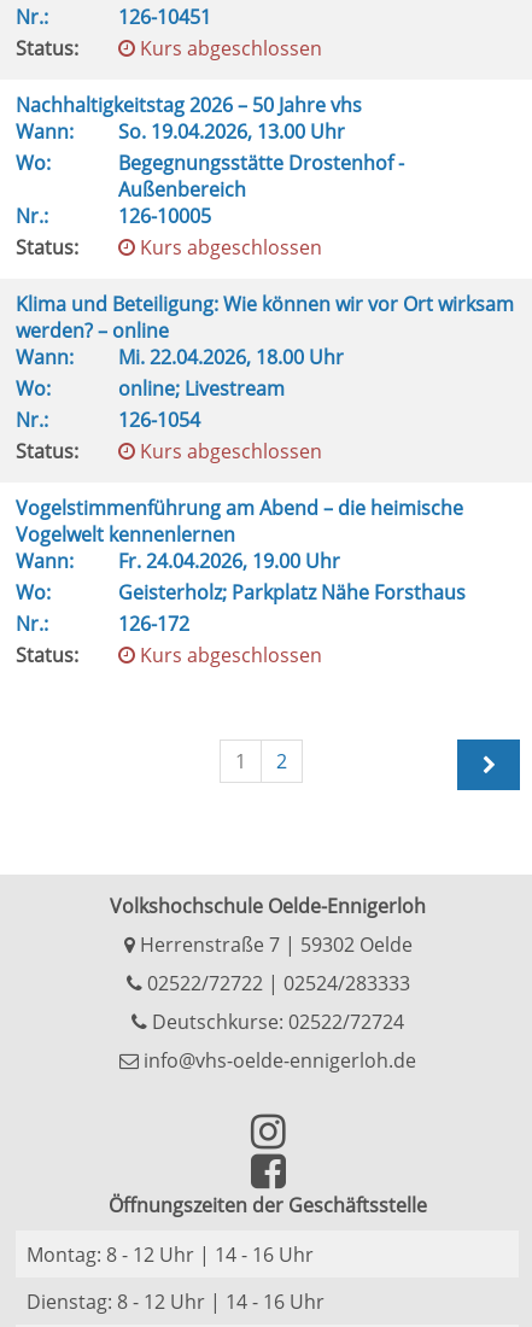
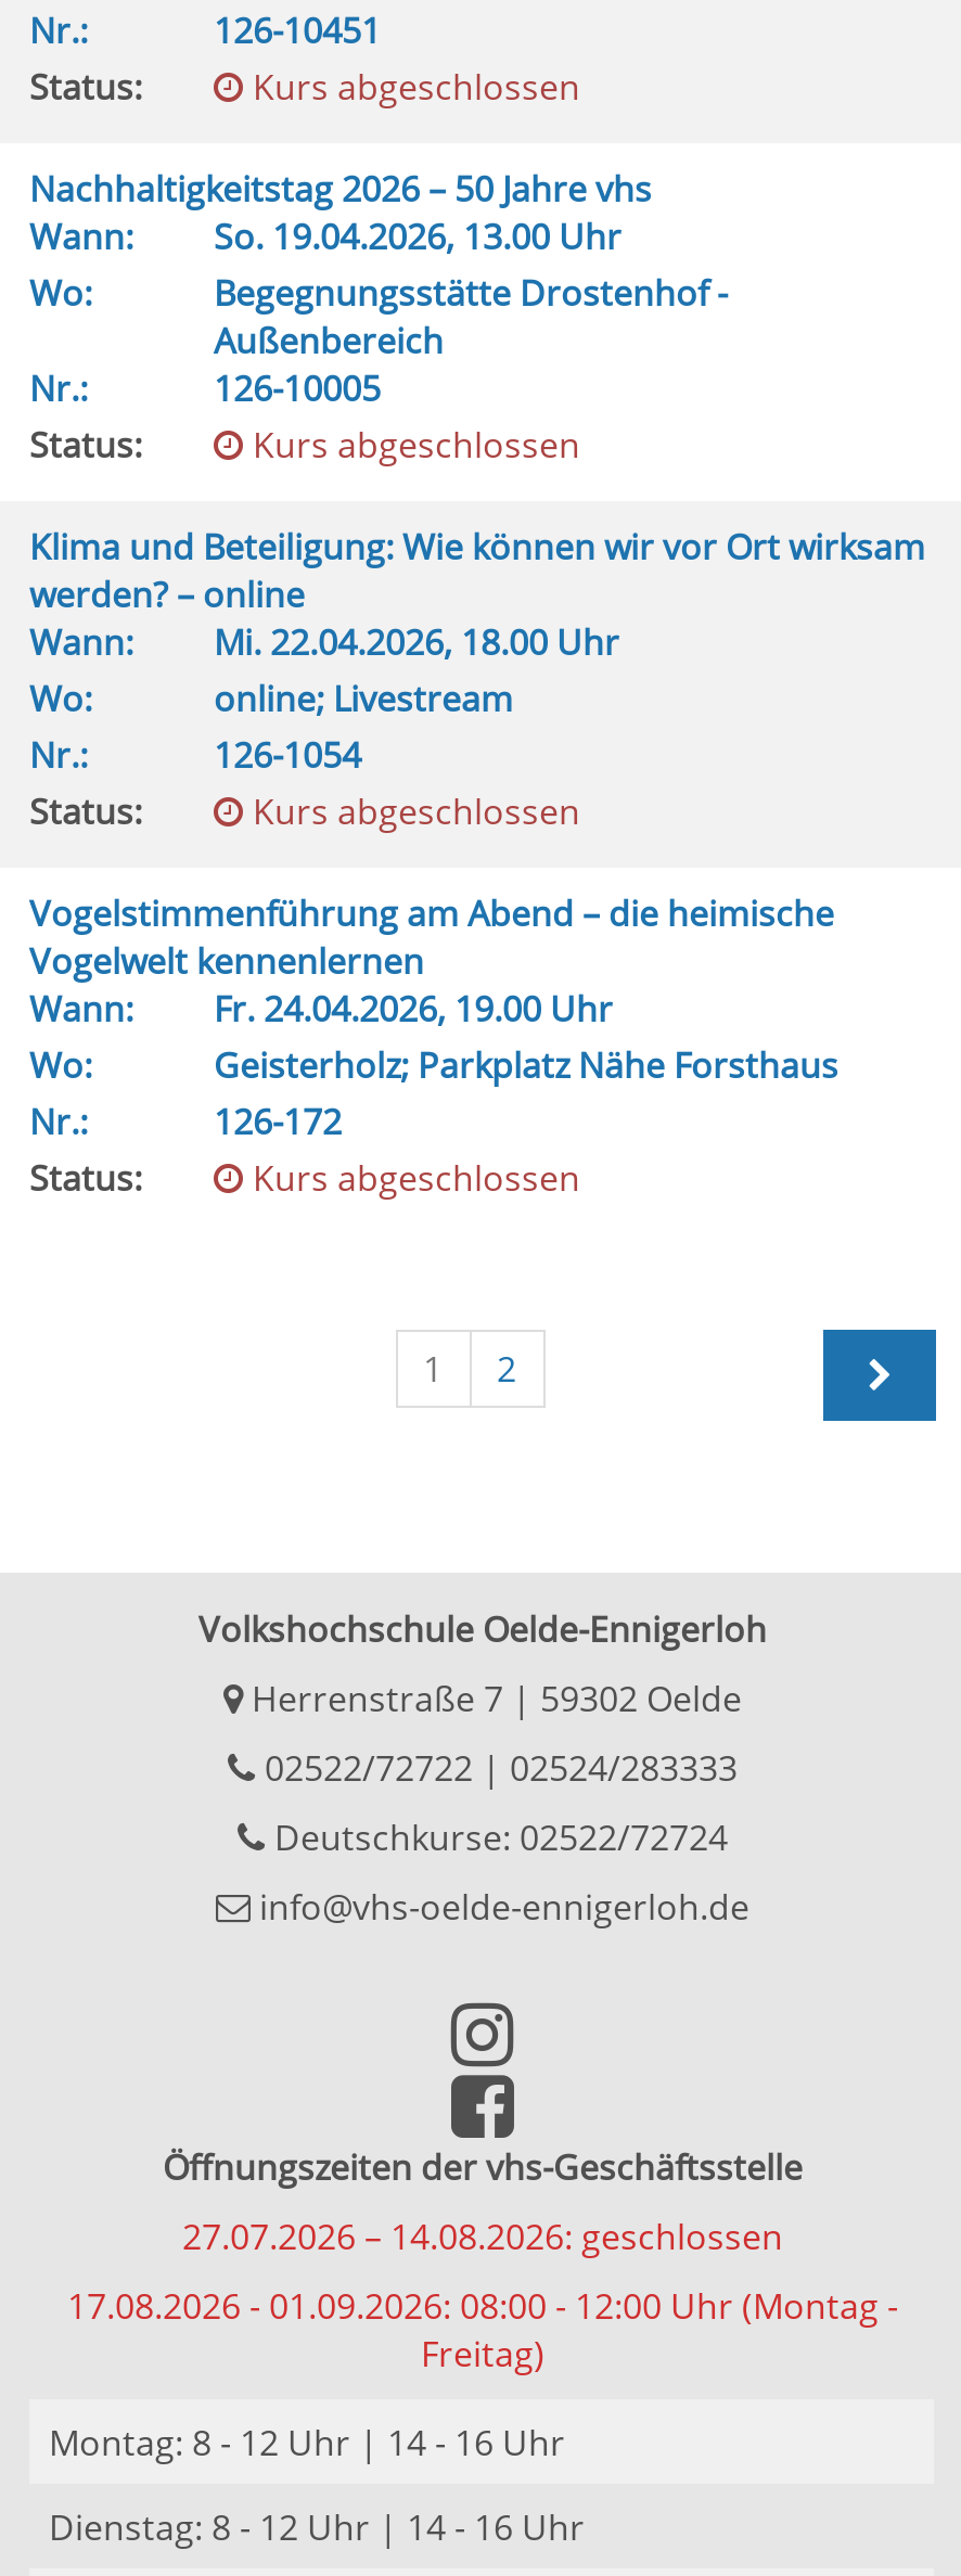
[109,1192,427,1218] Öffnungszeiten der Geschäftsstelle -> [67,2143,898,2378] Öffnungszeiten der vhs-Geschäftsstelle | 27.07.2026 – 14.08.2026: geschlossen | 17.08.2026 - 01.09.2026: 08:00 - 12:00 Uhr (Montag - | Freitag)

